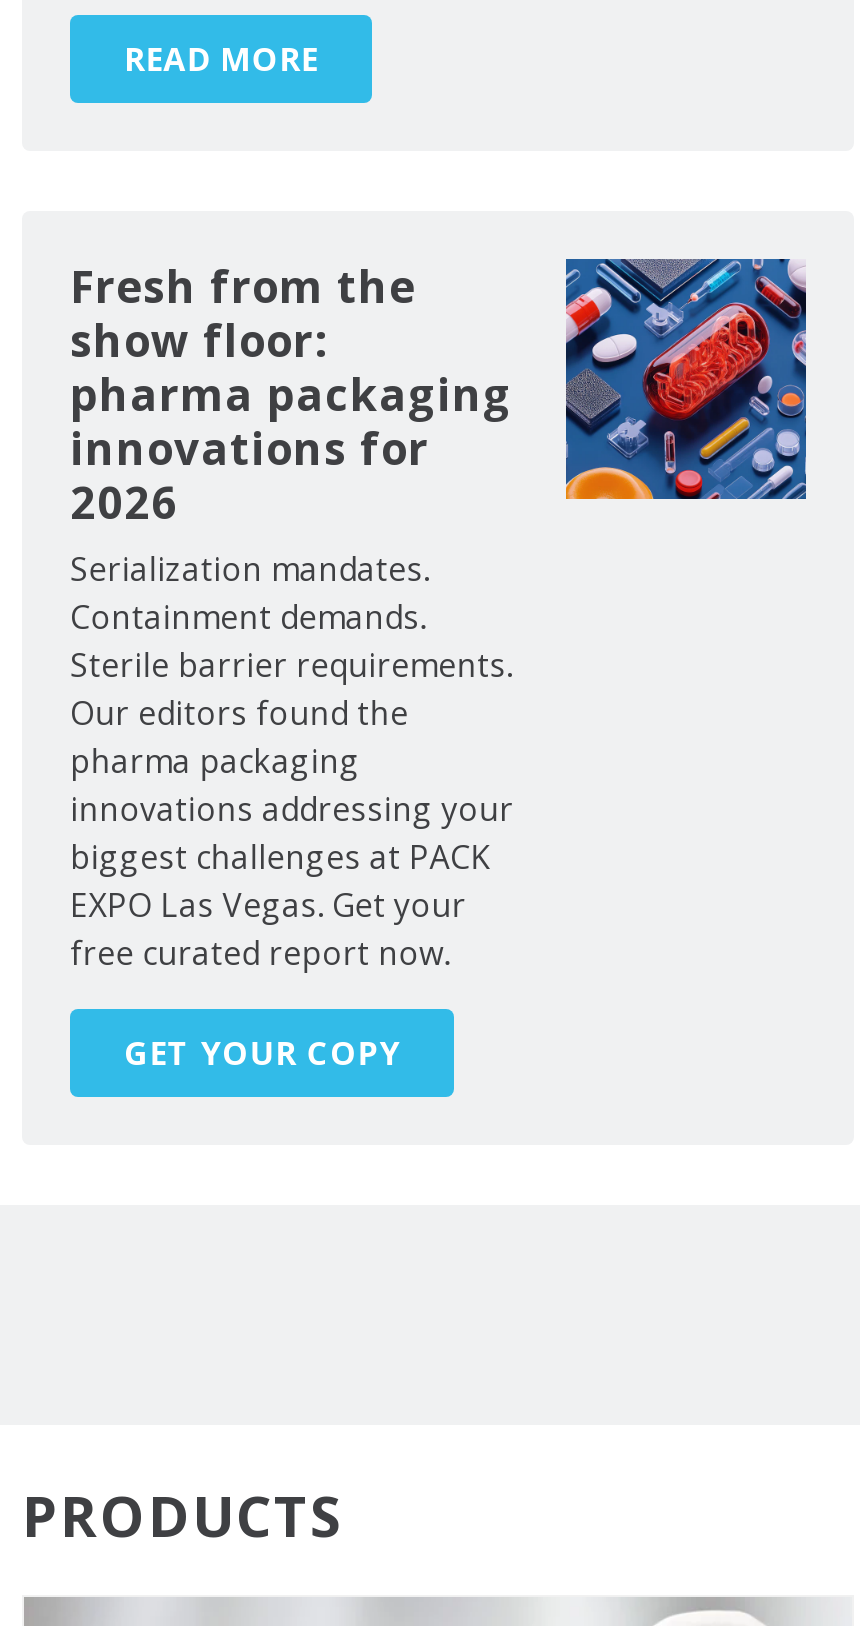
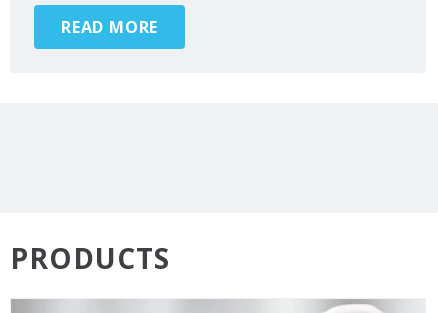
[70,255,808,1075] [image] | Fresh from the | show floor: | pharma packaging | innovations for | 2026 | Serialization mandates. | Containment demands. | Sterile barrier requirements. | Our editors found the | pharma packaging | innovations addressing your | biggest challenges at PACK | EXPO Las Vegas. Get your | free curated report now. | GET YOUR COPY -> none

